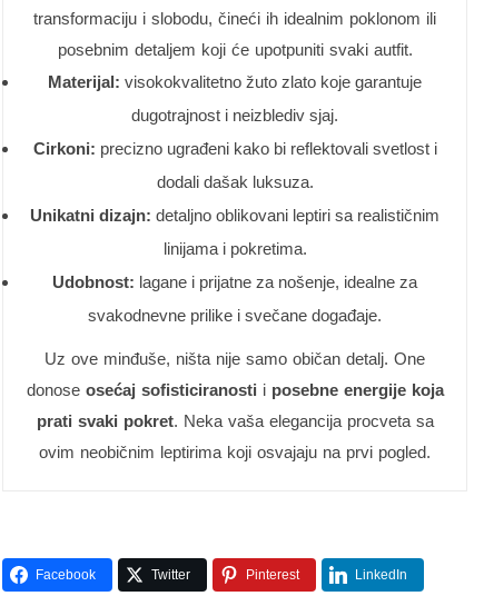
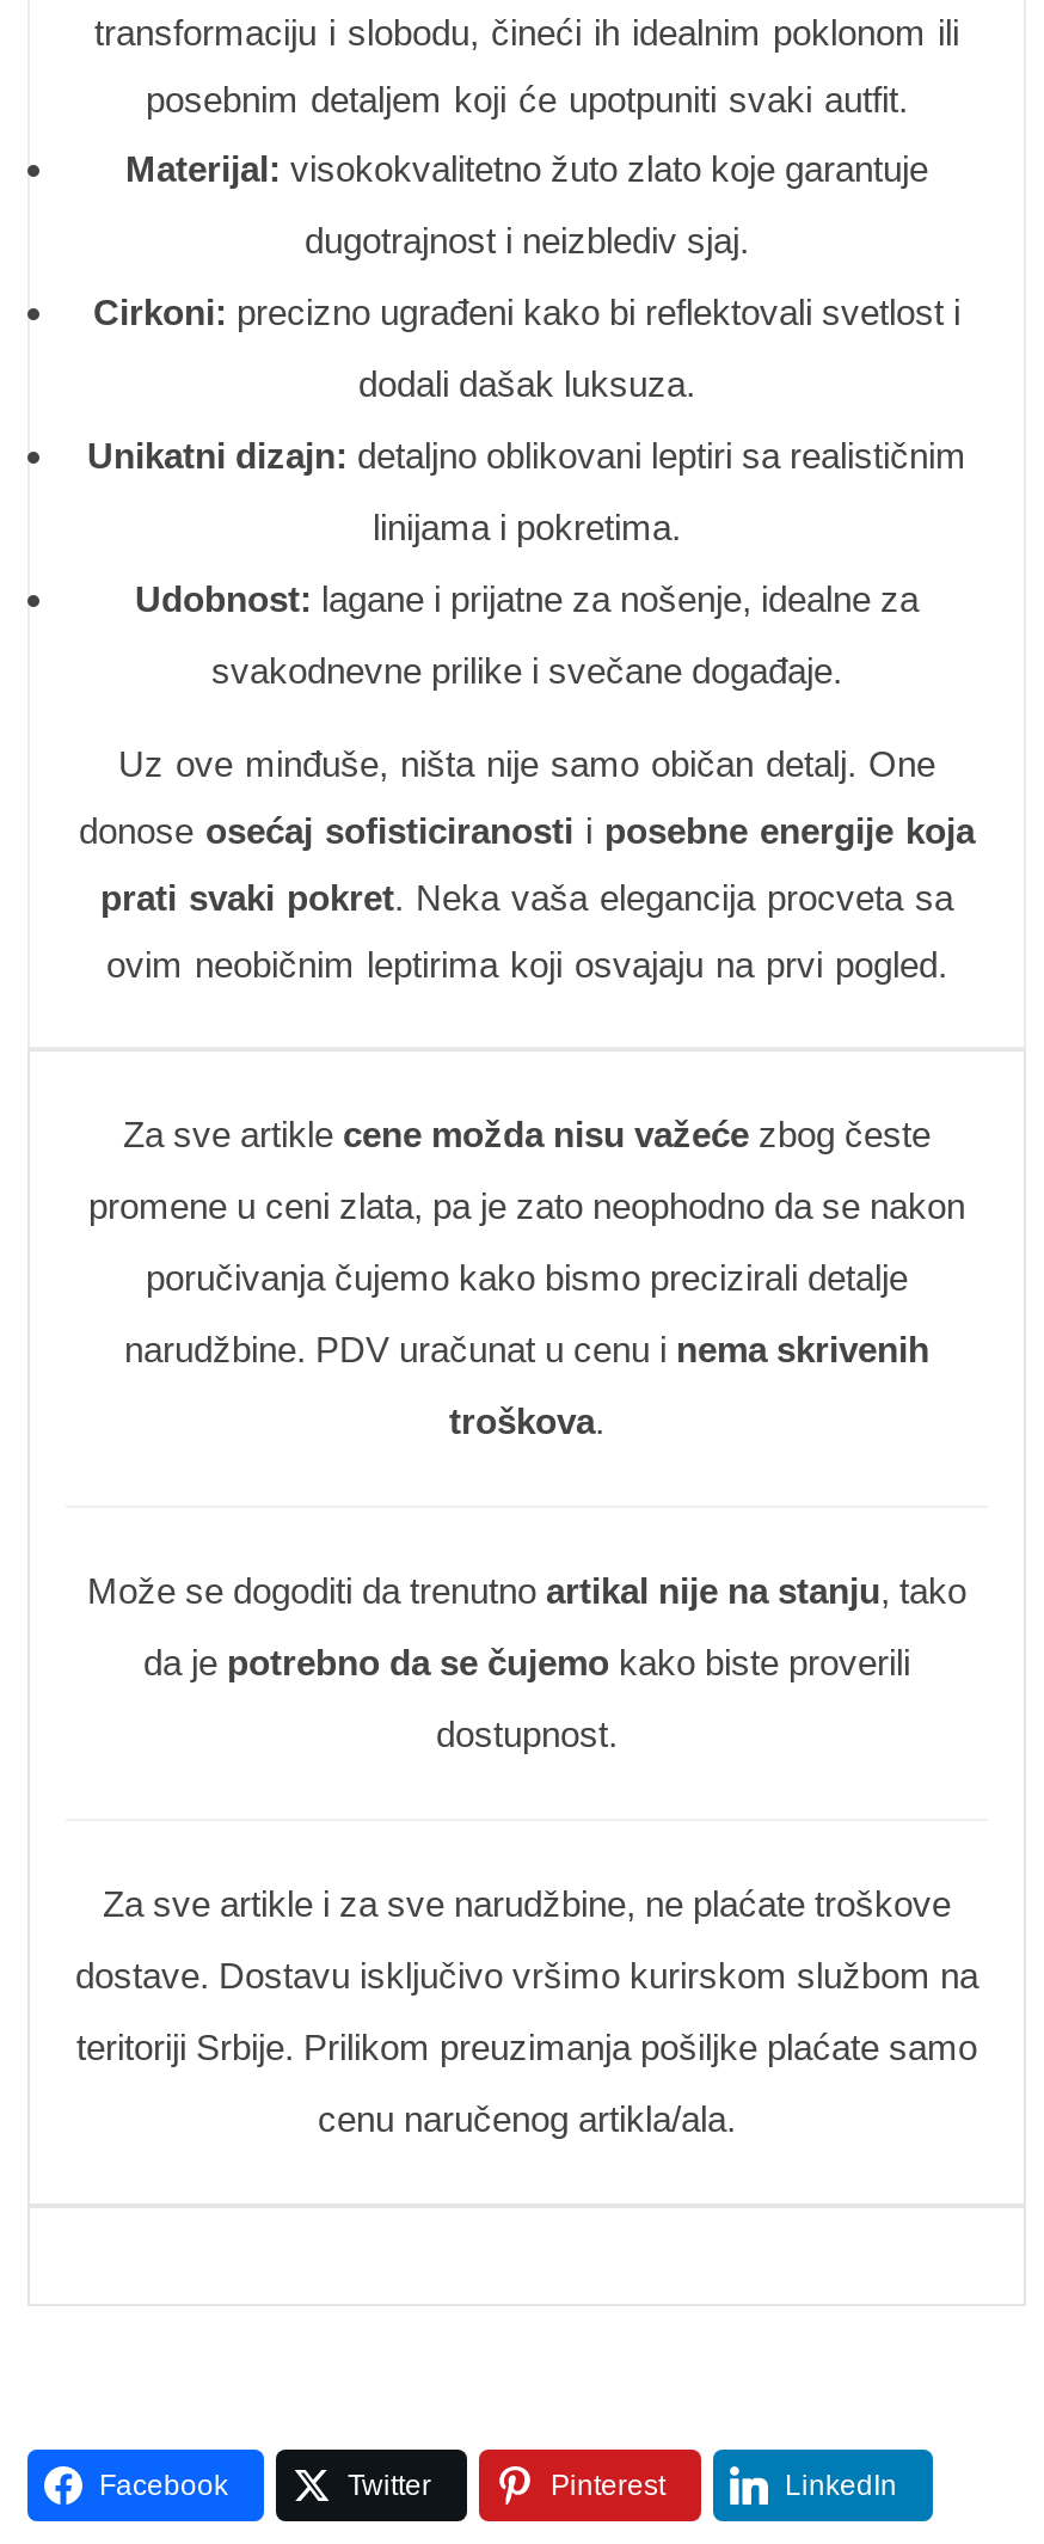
none -> [75,1883,978,2139] Za sve artikle i za sve narudžbine, ne plaćate troškove | dostave. Dostavu isključivo vršimo kurirskom službom na | teritoriji Srbije. Prilikom preuzimanja pošiljke plaćate samo | cenu naručenog artikla/ala.
none -> [87,1570,966,1754] Može se dogoditi da trenutno artikal nije na stanju, tako | da je potrebno da se čujemo kako biste proverili | dostupnost.
none -> [88,1114,965,1441] Za sve artikle cene možda nisu važeće zbog česte | promene u ceni zlata, pa je zato neophodno da se nakon | poručivanja čujemo kako bismo precizirali detalje | narudžbine. PDV uračunat u cenu i nema skrivenih | troškova.

